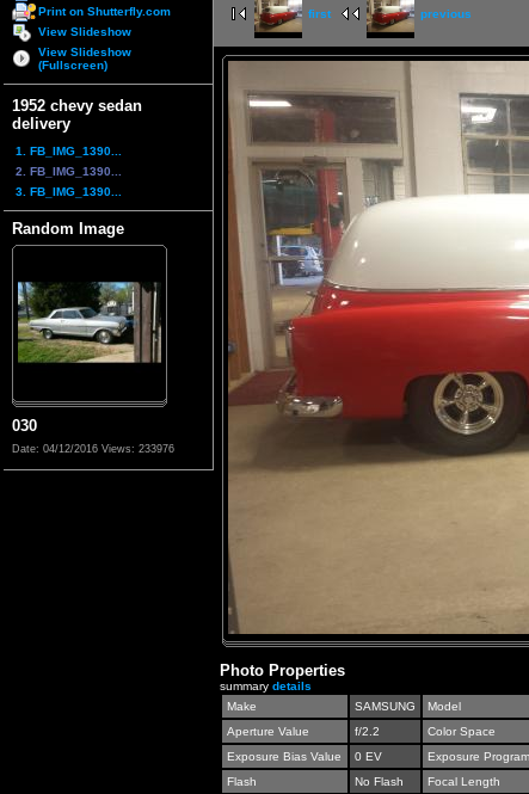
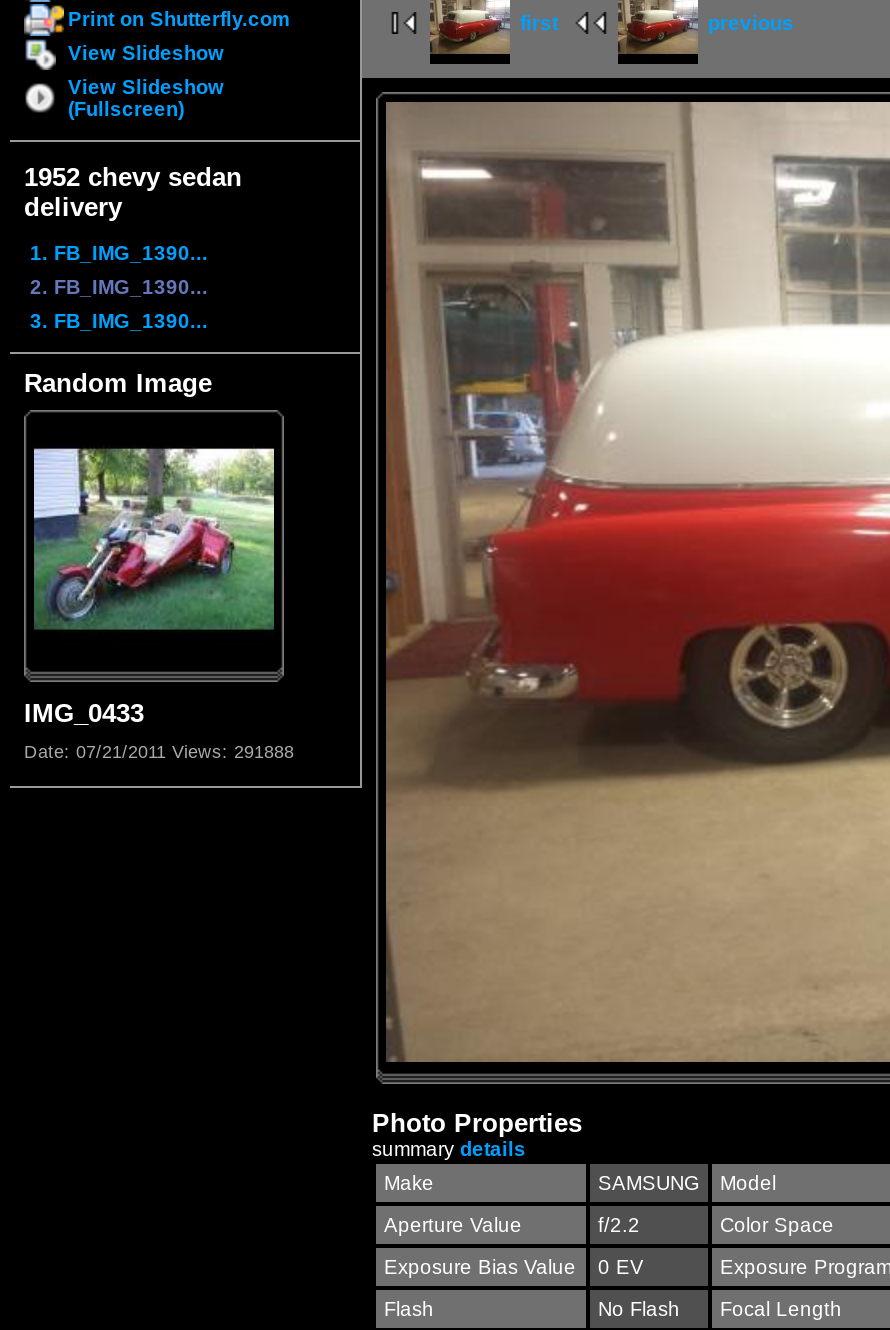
[12,267,161,434] [image] | 030 -> [24,446,276,727] [image] | IMG_0433
[12,443,174,455] Date: 04/12/2016 Views: 233976 -> [24,742,294,762] Date: 07/21/2011 Views: 291888

